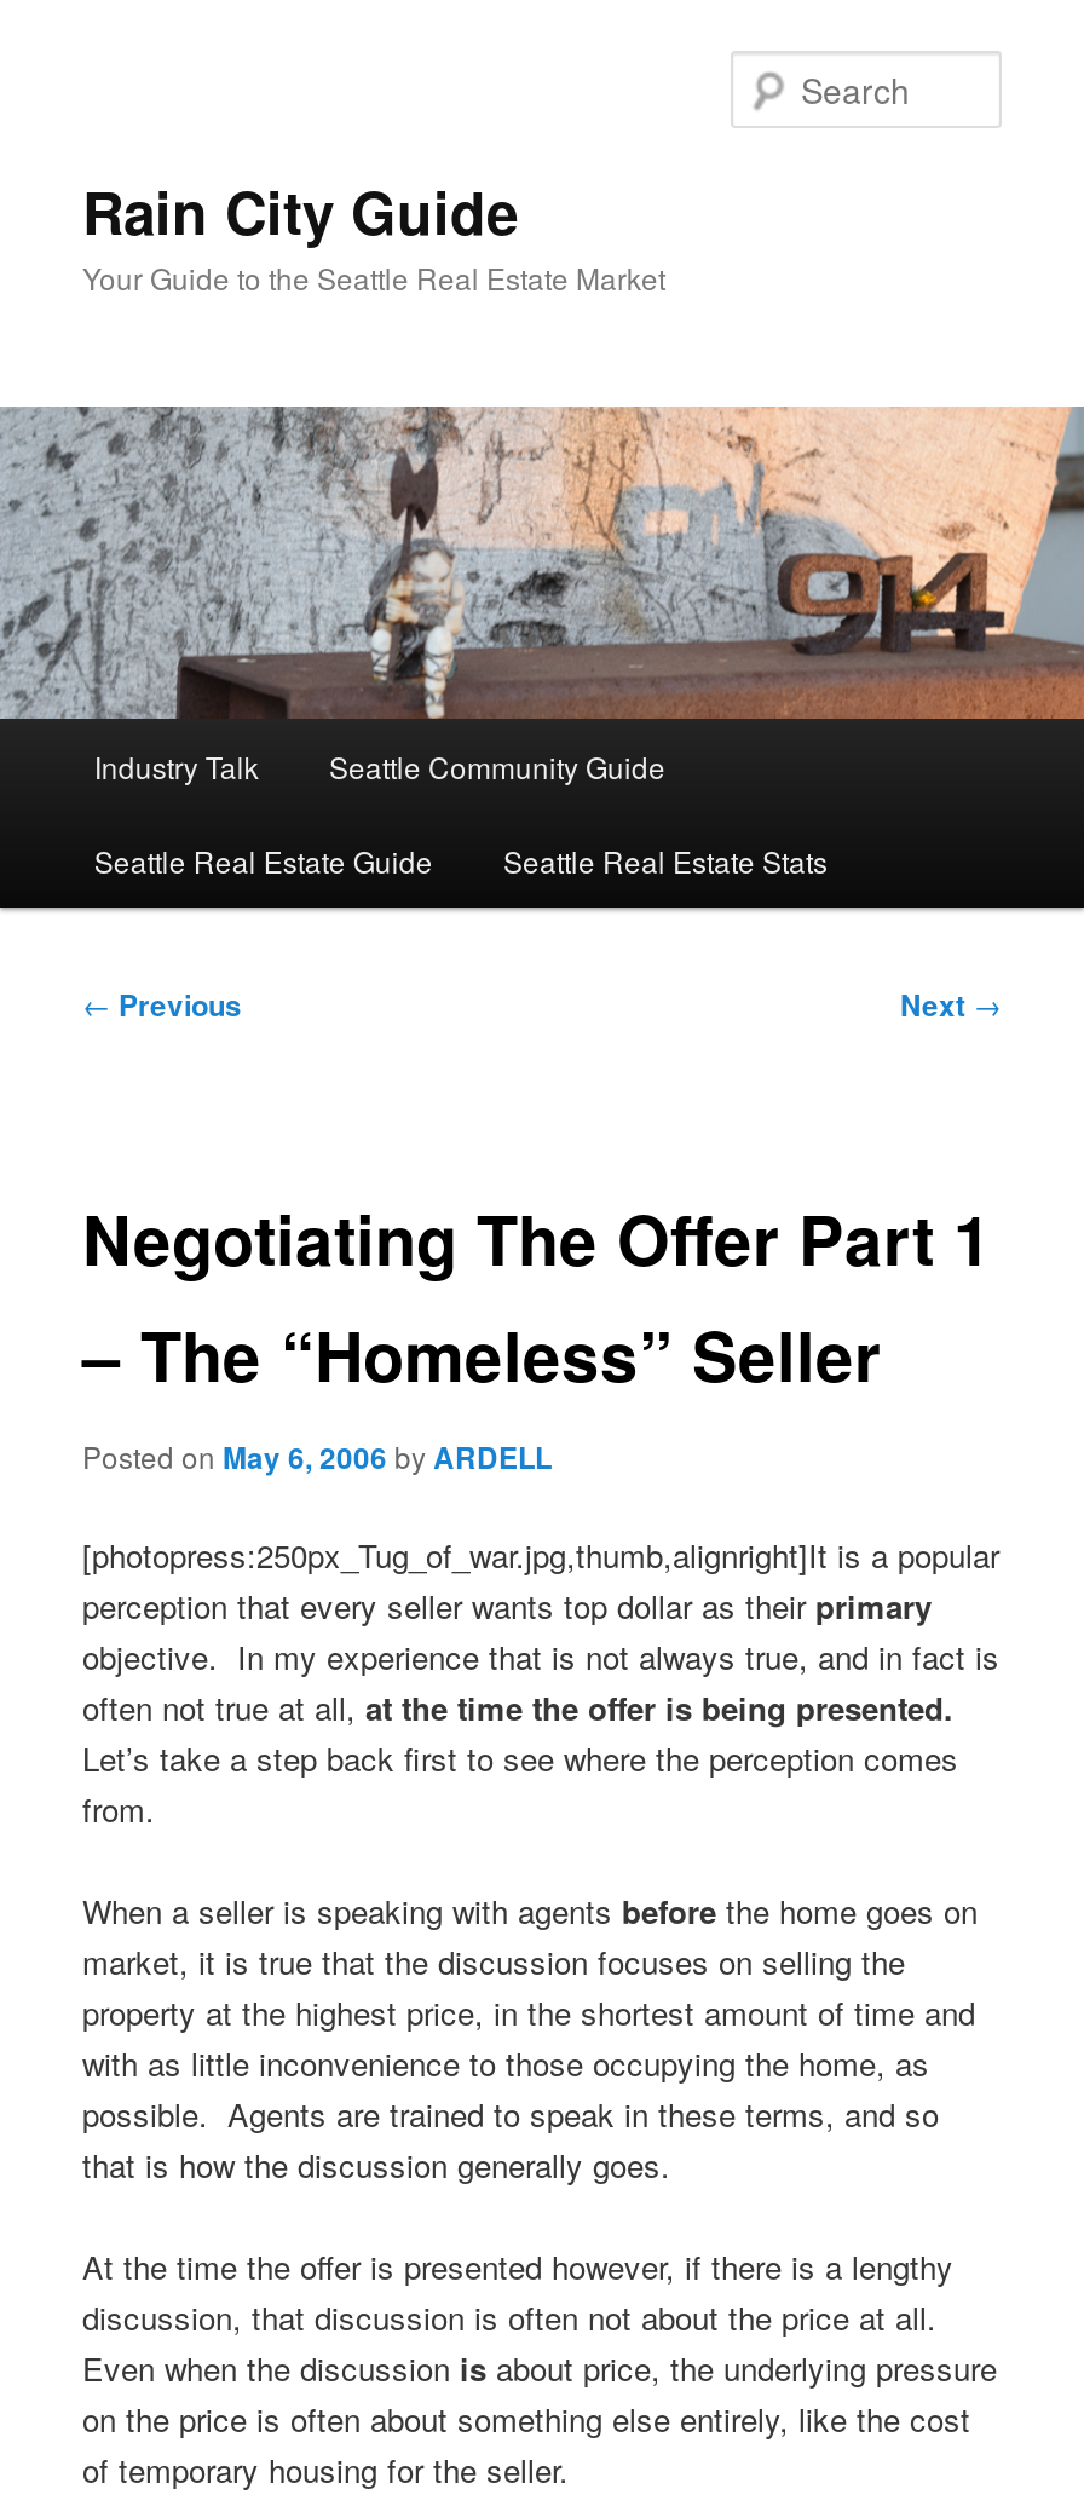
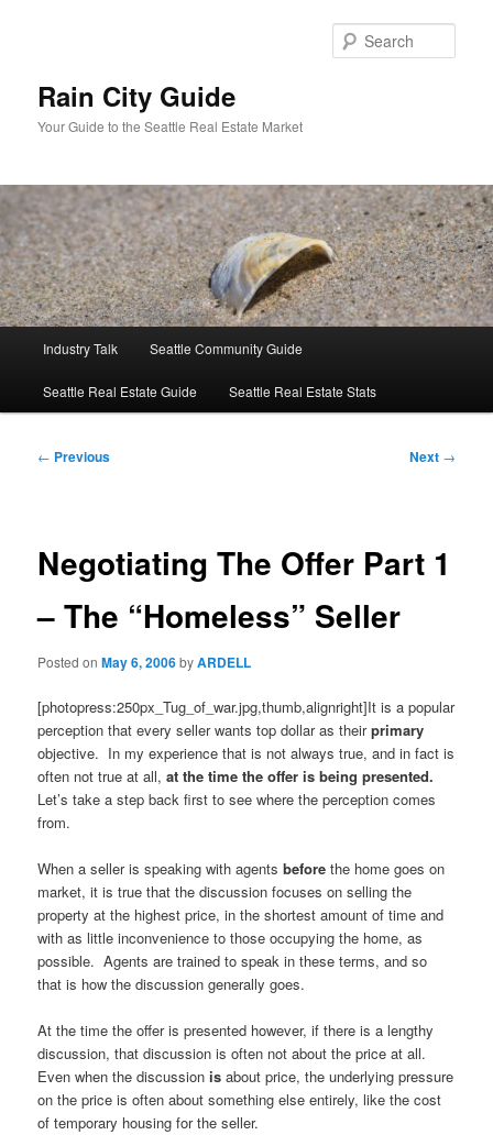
[7,407,1077,719] [image] -> [3,185,490,328] [image]

